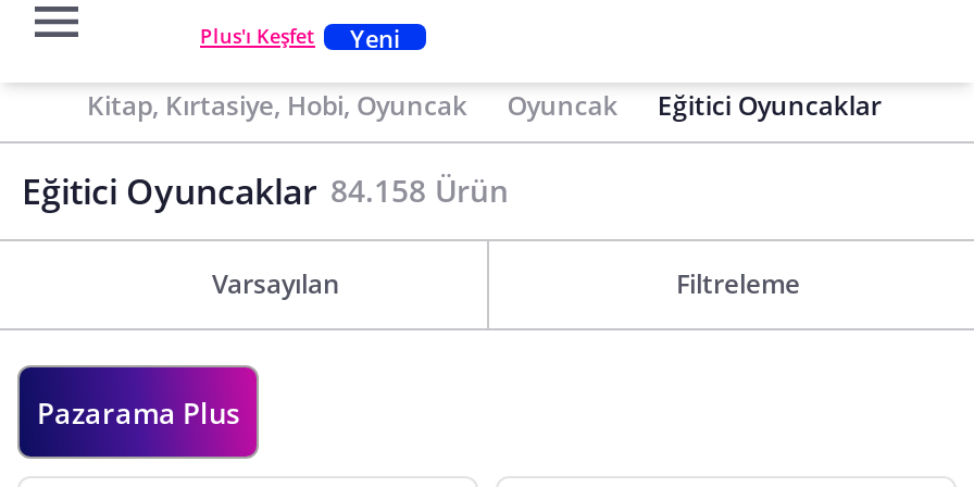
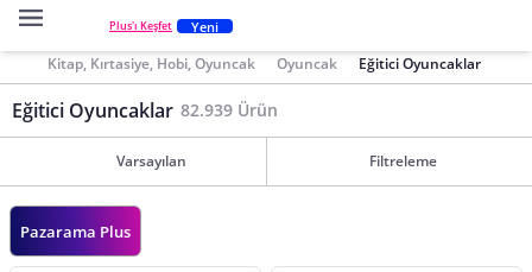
[22,167,509,215] Eğitici Oyuncaklar 84.158 Ürün -> [12,97,278,124] Eğitici Oyuncaklar 82.939 Ürün

